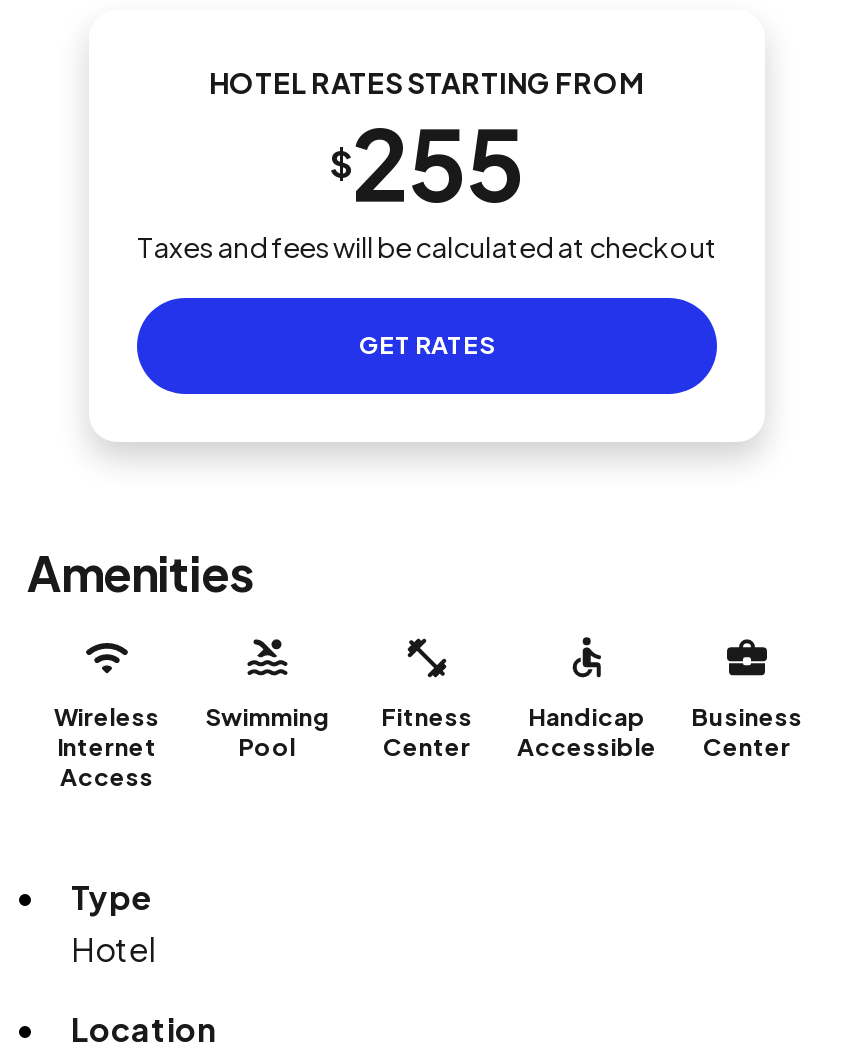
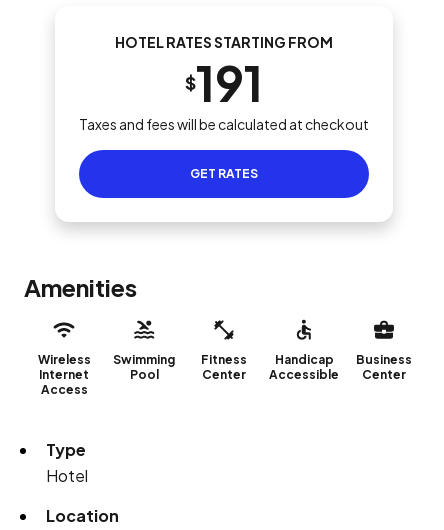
[330,102,524,224] $255 -> [185,52,263,113] $191

